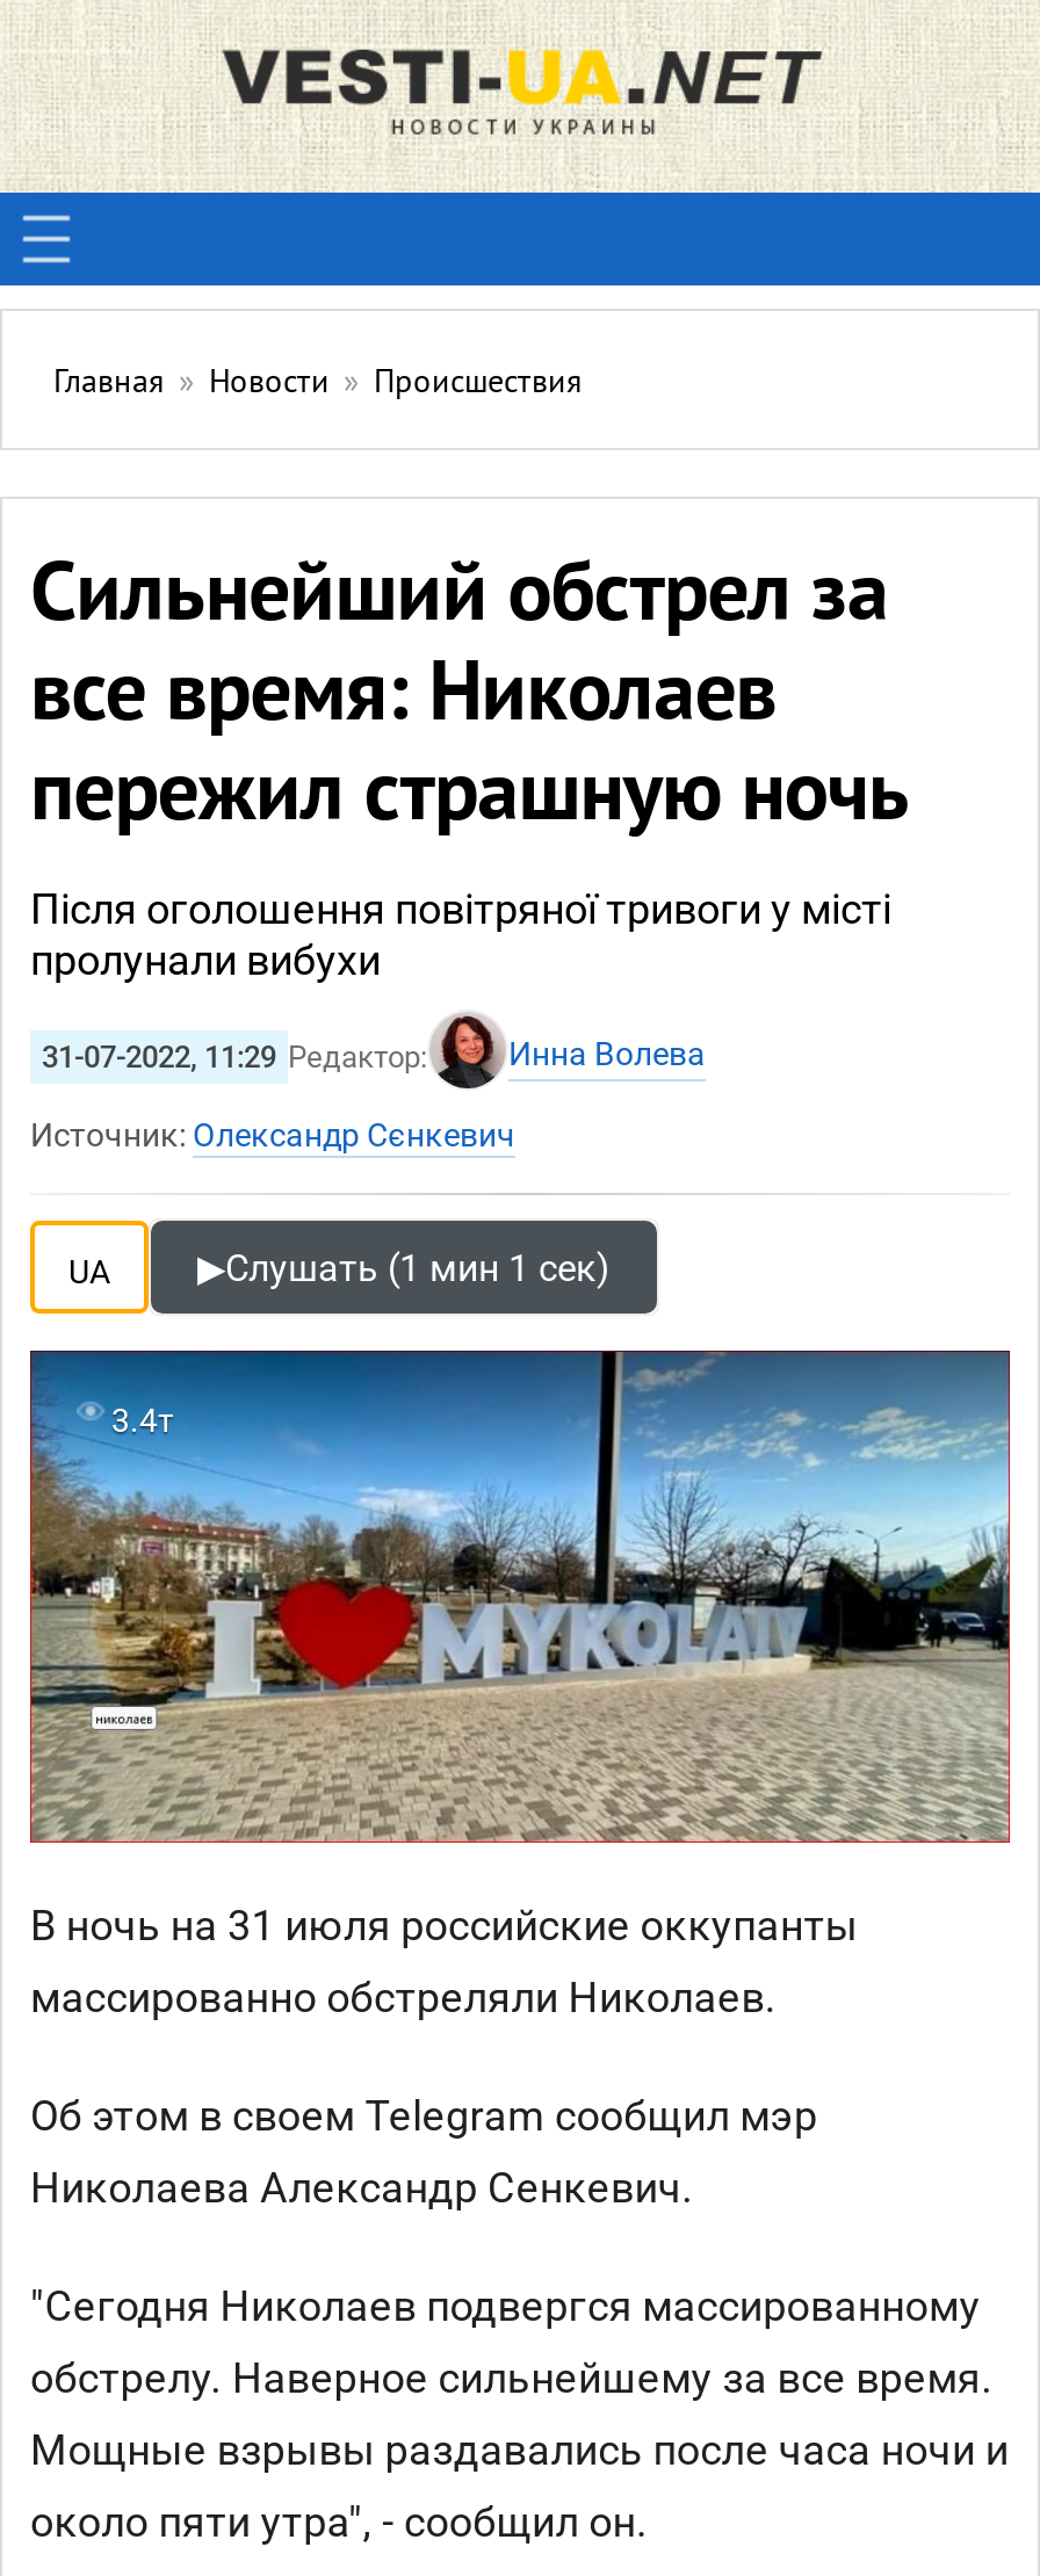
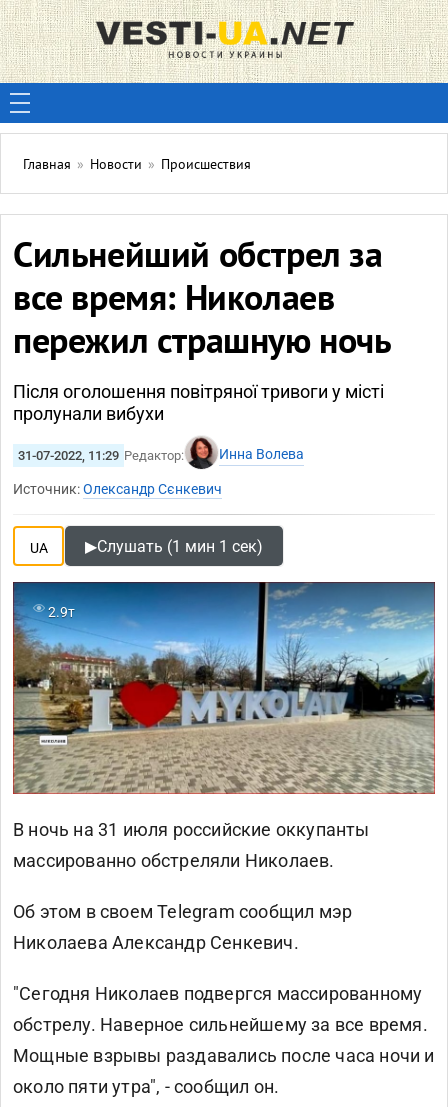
[111,1402,174,1439] 3.4т -> [48,604,75,620] 2.9т

